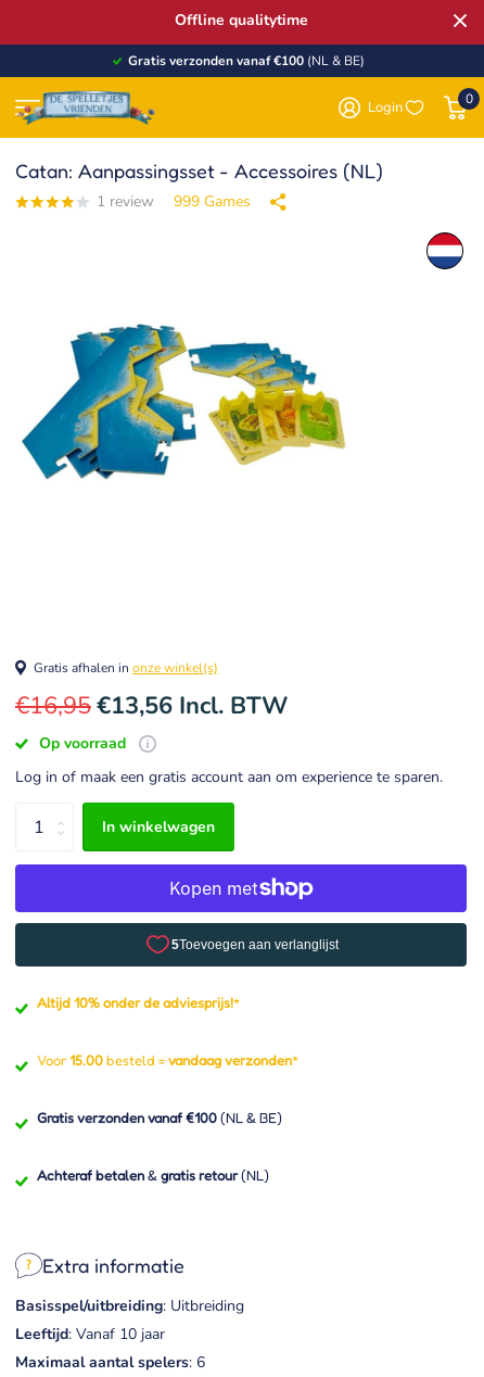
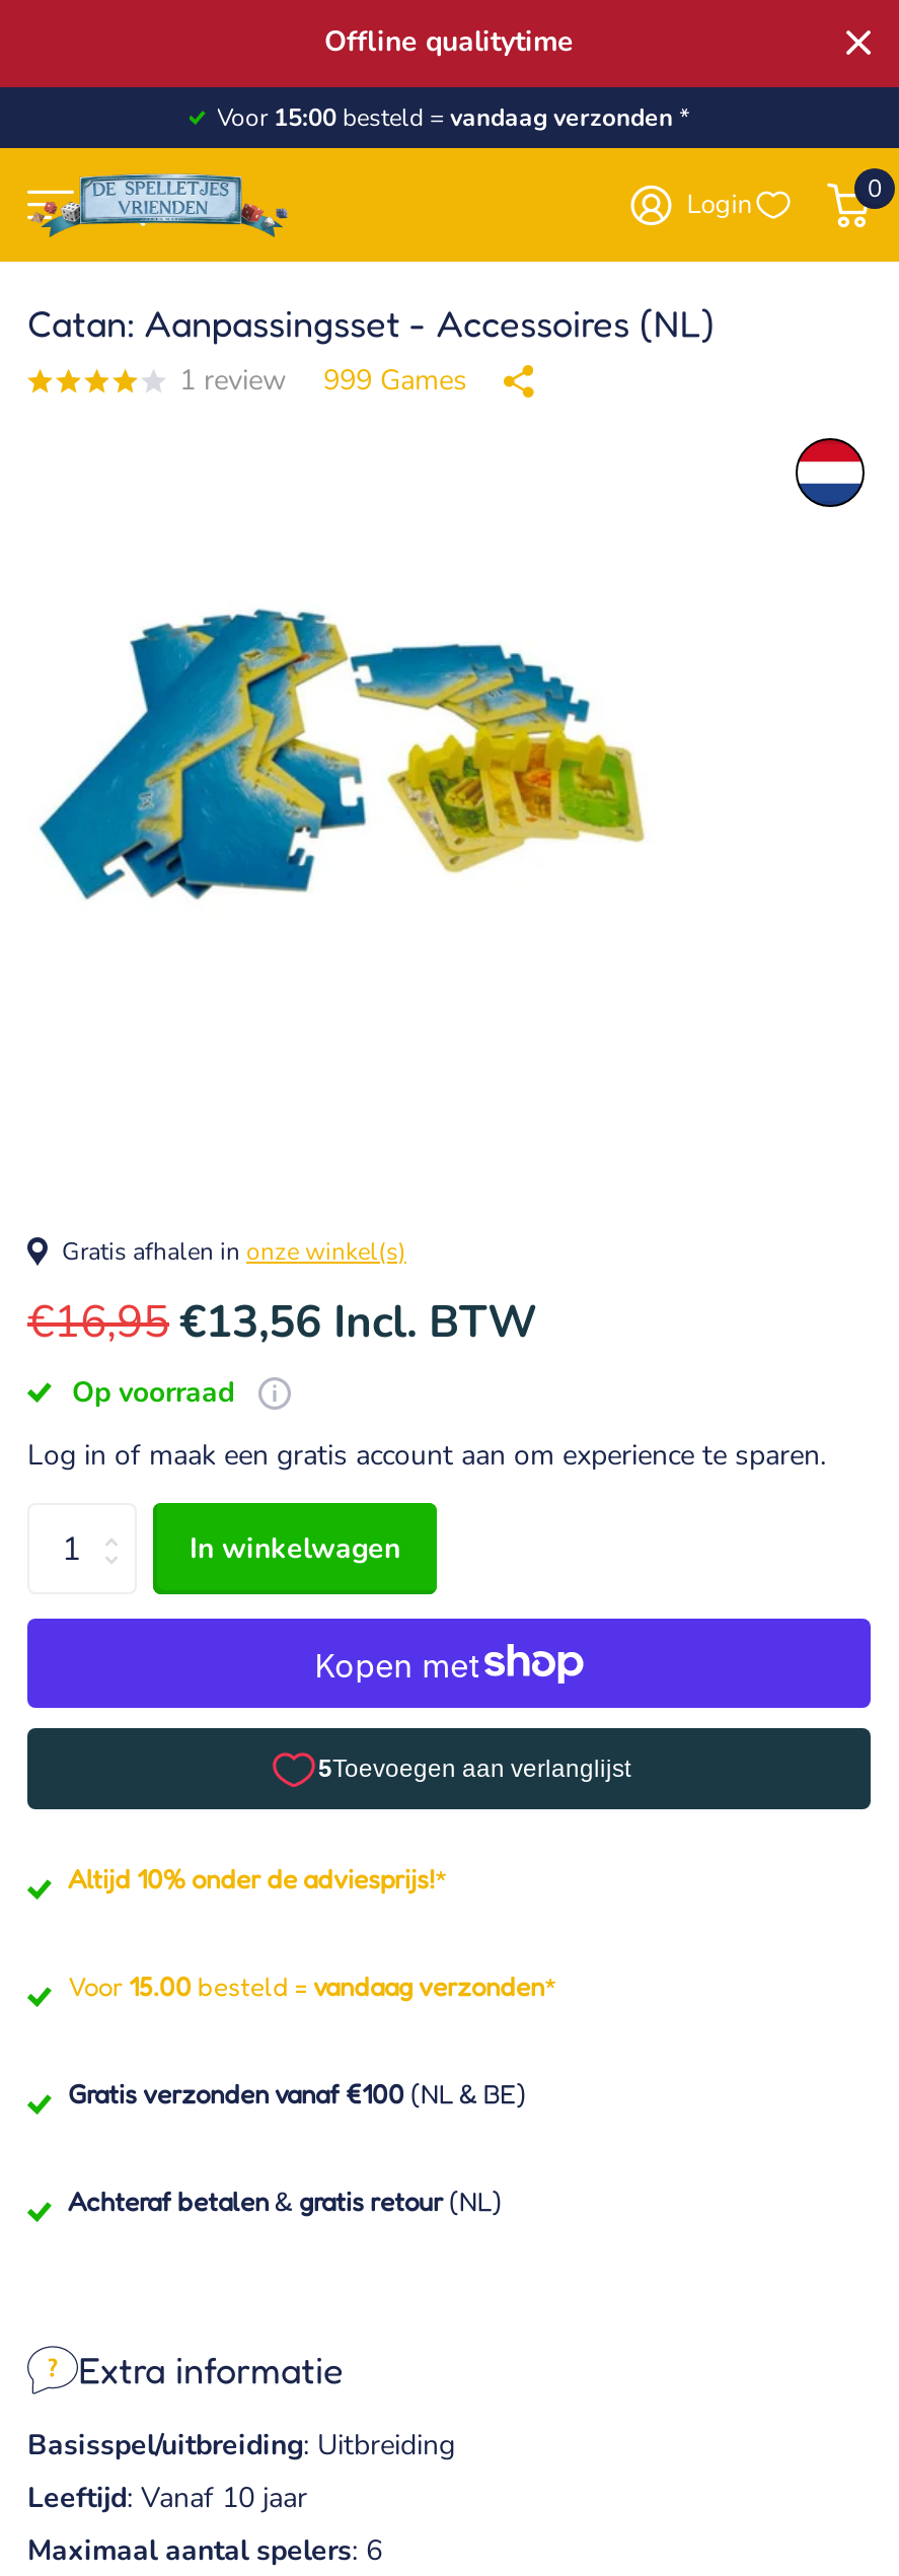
[125,52,361,70] Gratis verzonden vanaf €100 (NL & BE) -> [217,102,689,134] Voor 15:00 besteld = vandaag verzonden *

